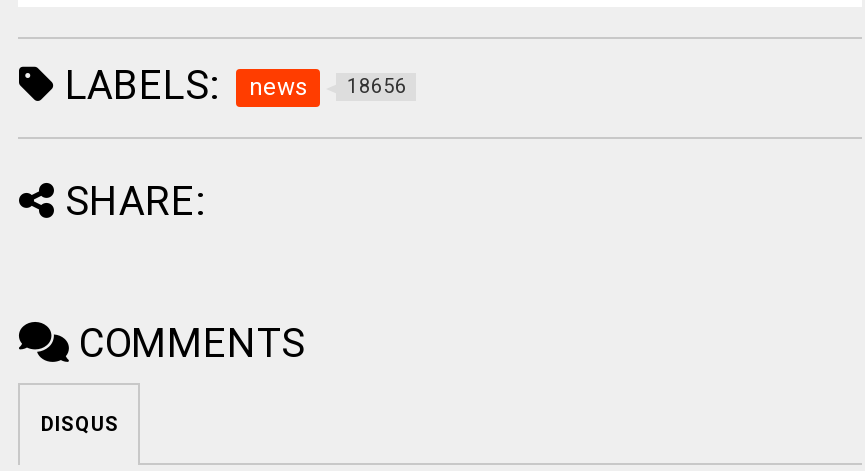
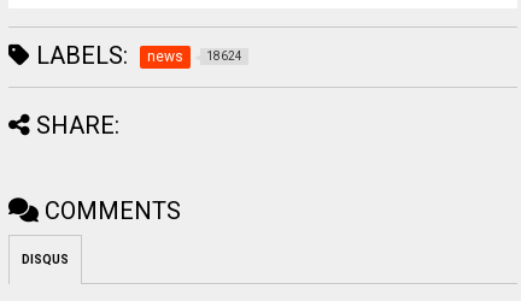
[55,61,407,109] LABELS: news 18656 -> [31,41,243,70] LABELS: news 18624

